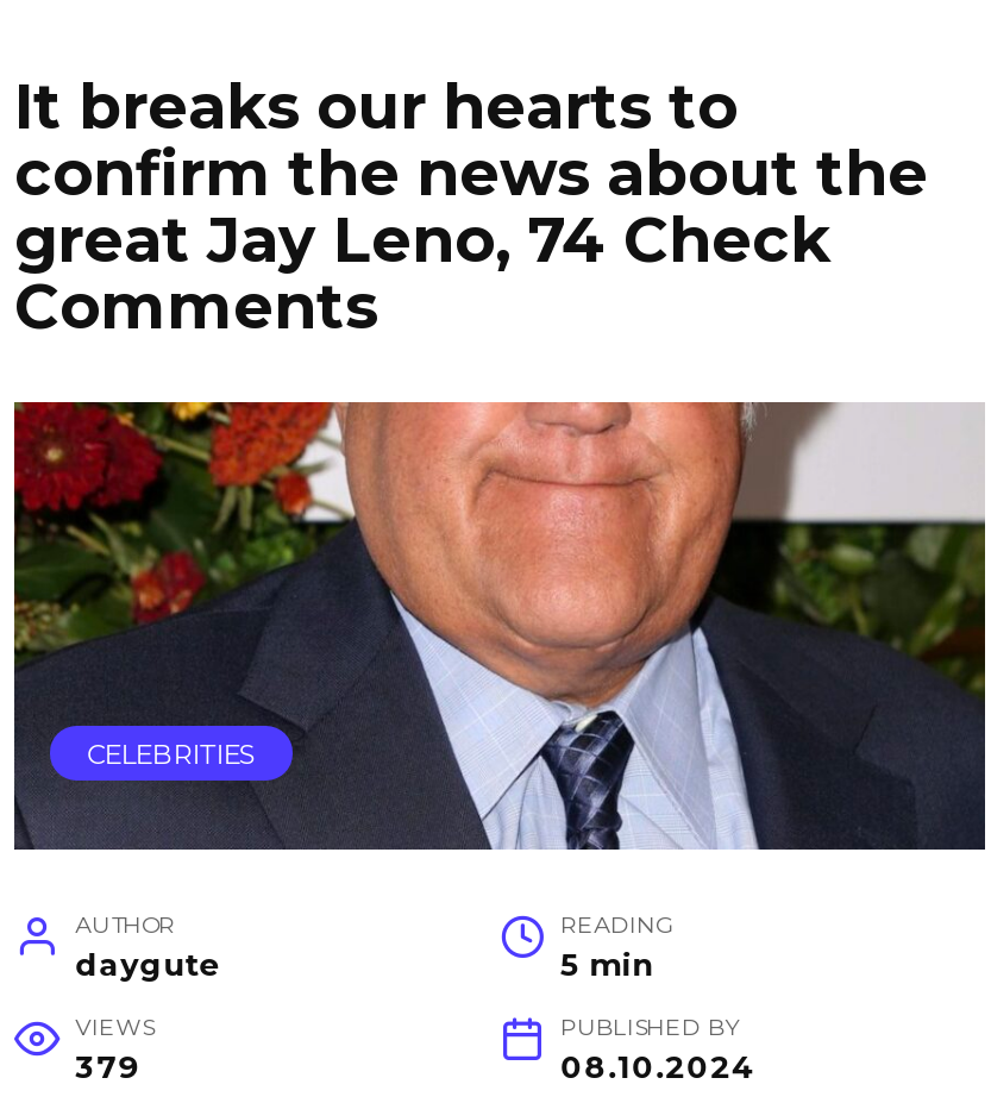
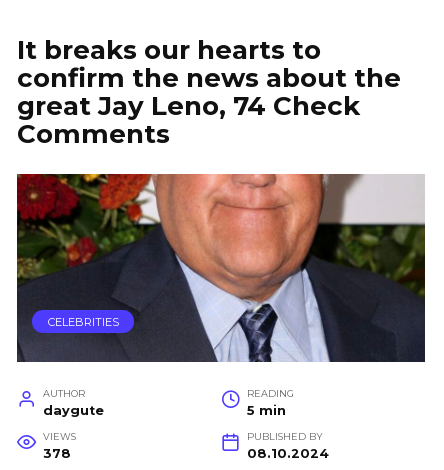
[75,1049,139,1084] 379 -> [43,446,71,461] 378

